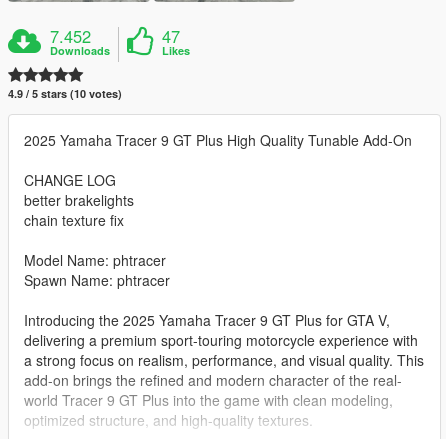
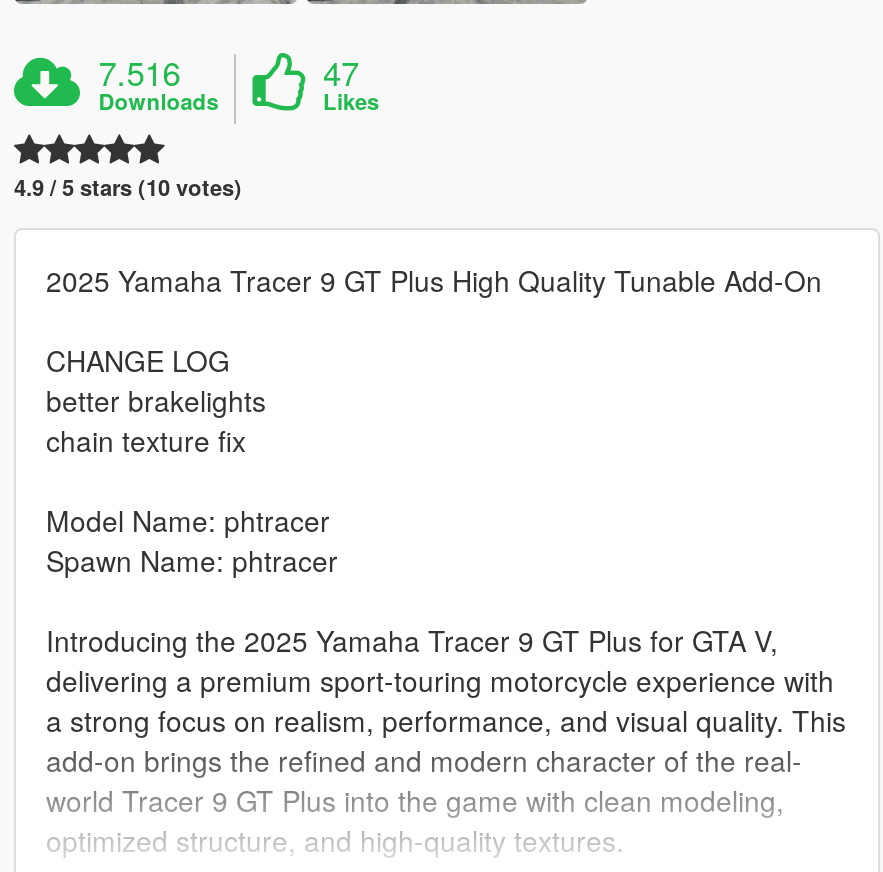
[50,24,91,48] 7.452 -> [98,48,180,96] 7.516

